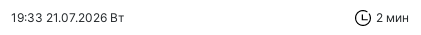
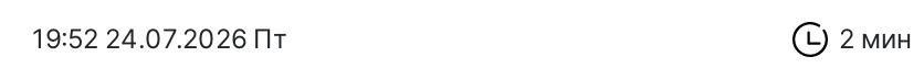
[11,10,124,25] 19:33 21.07.2026 Вт -> [32,22,286,55] 19:52 24.07.2026 Пт

